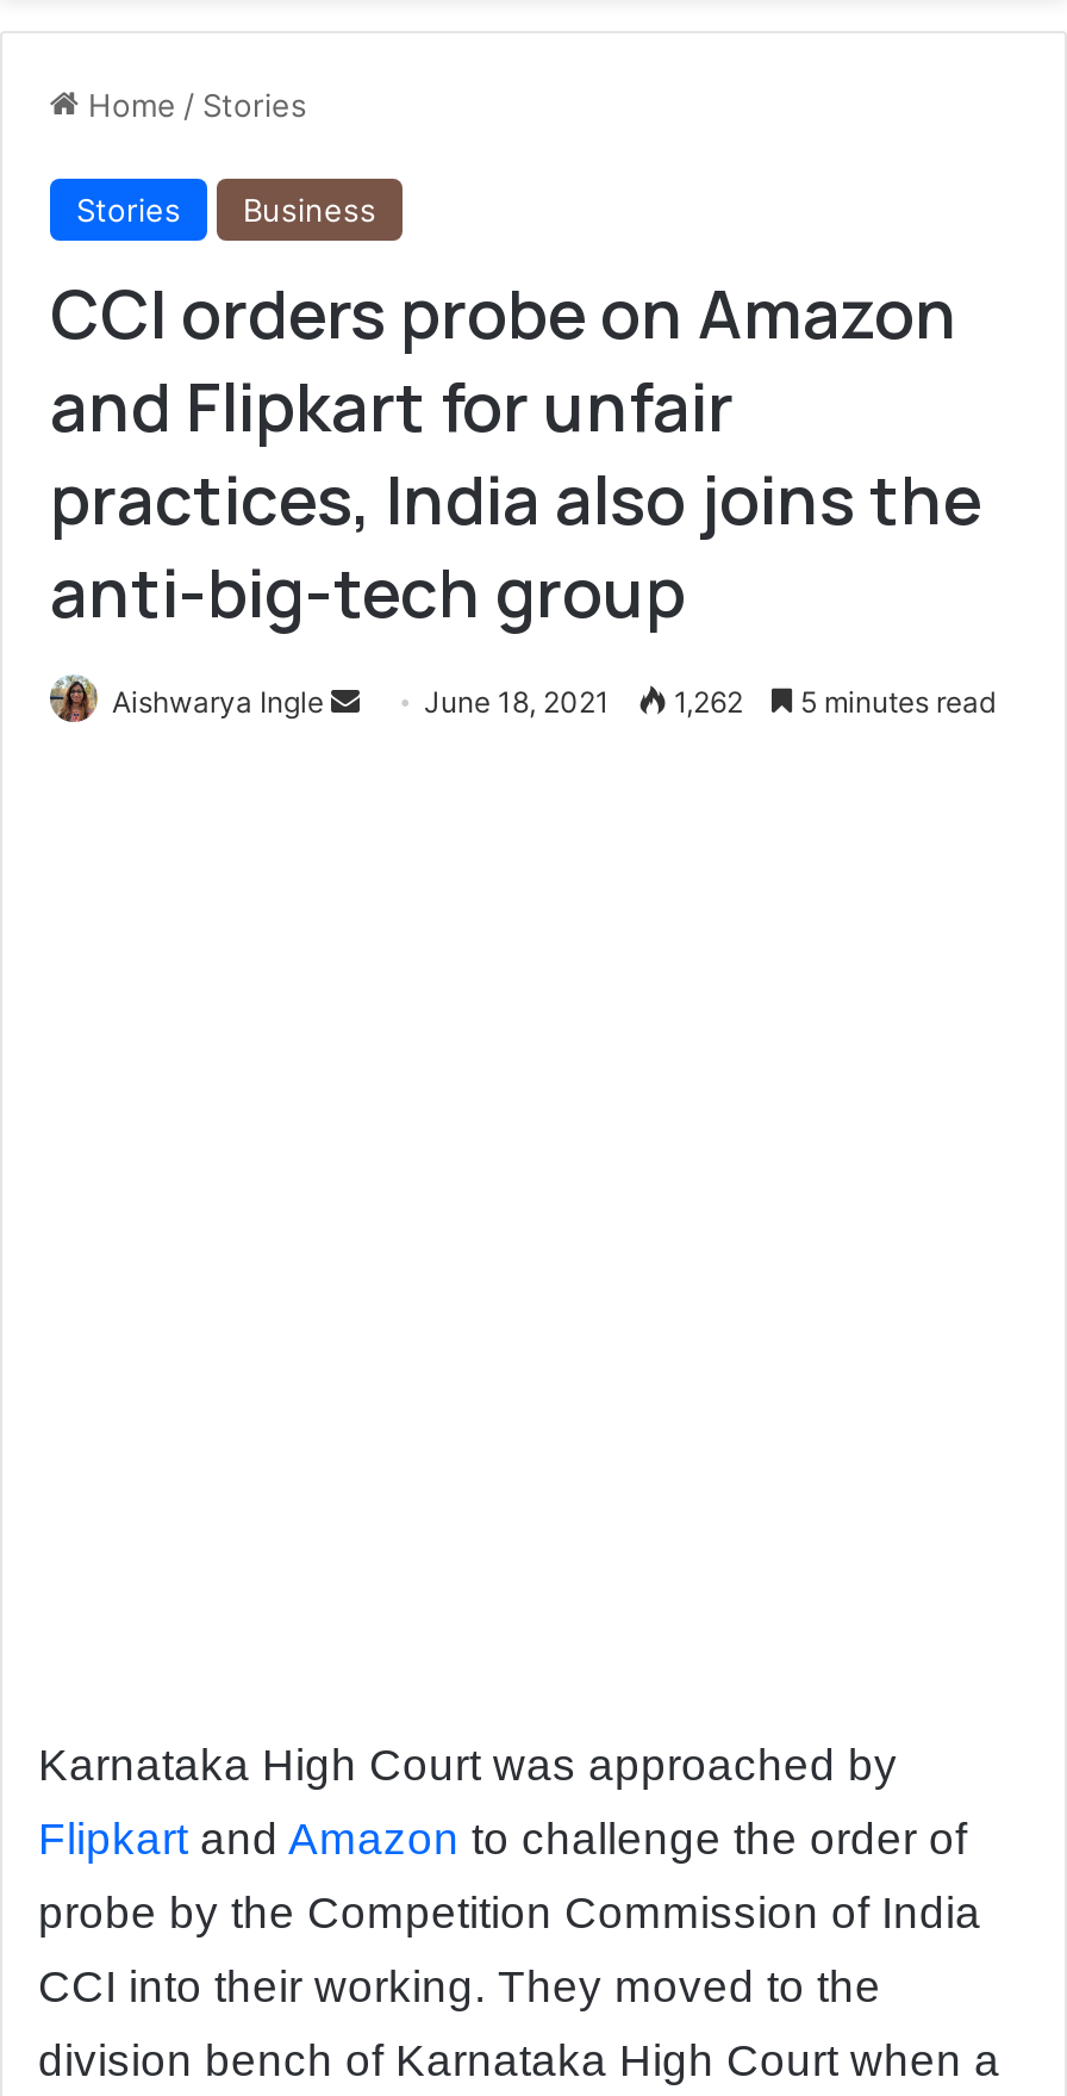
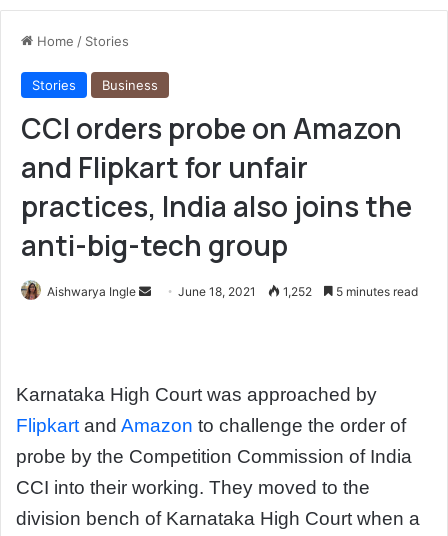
[667,684,743,720] 1,262 -> [280,284,312,299] 1,252

